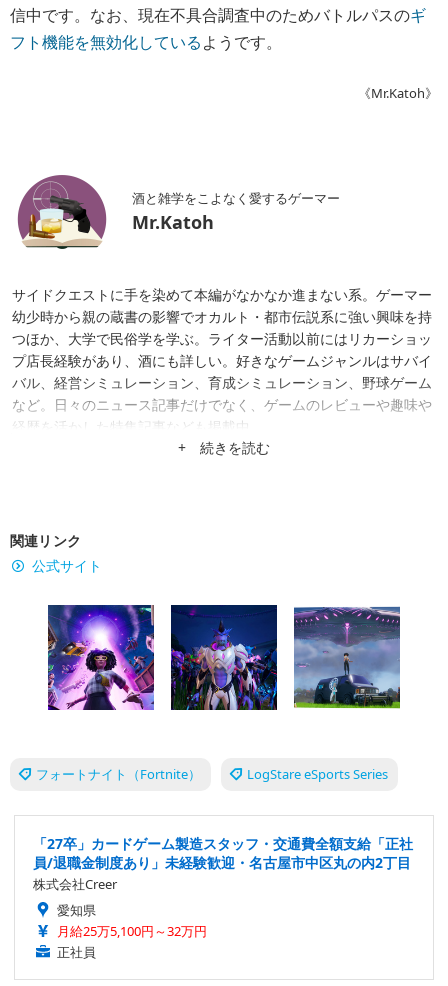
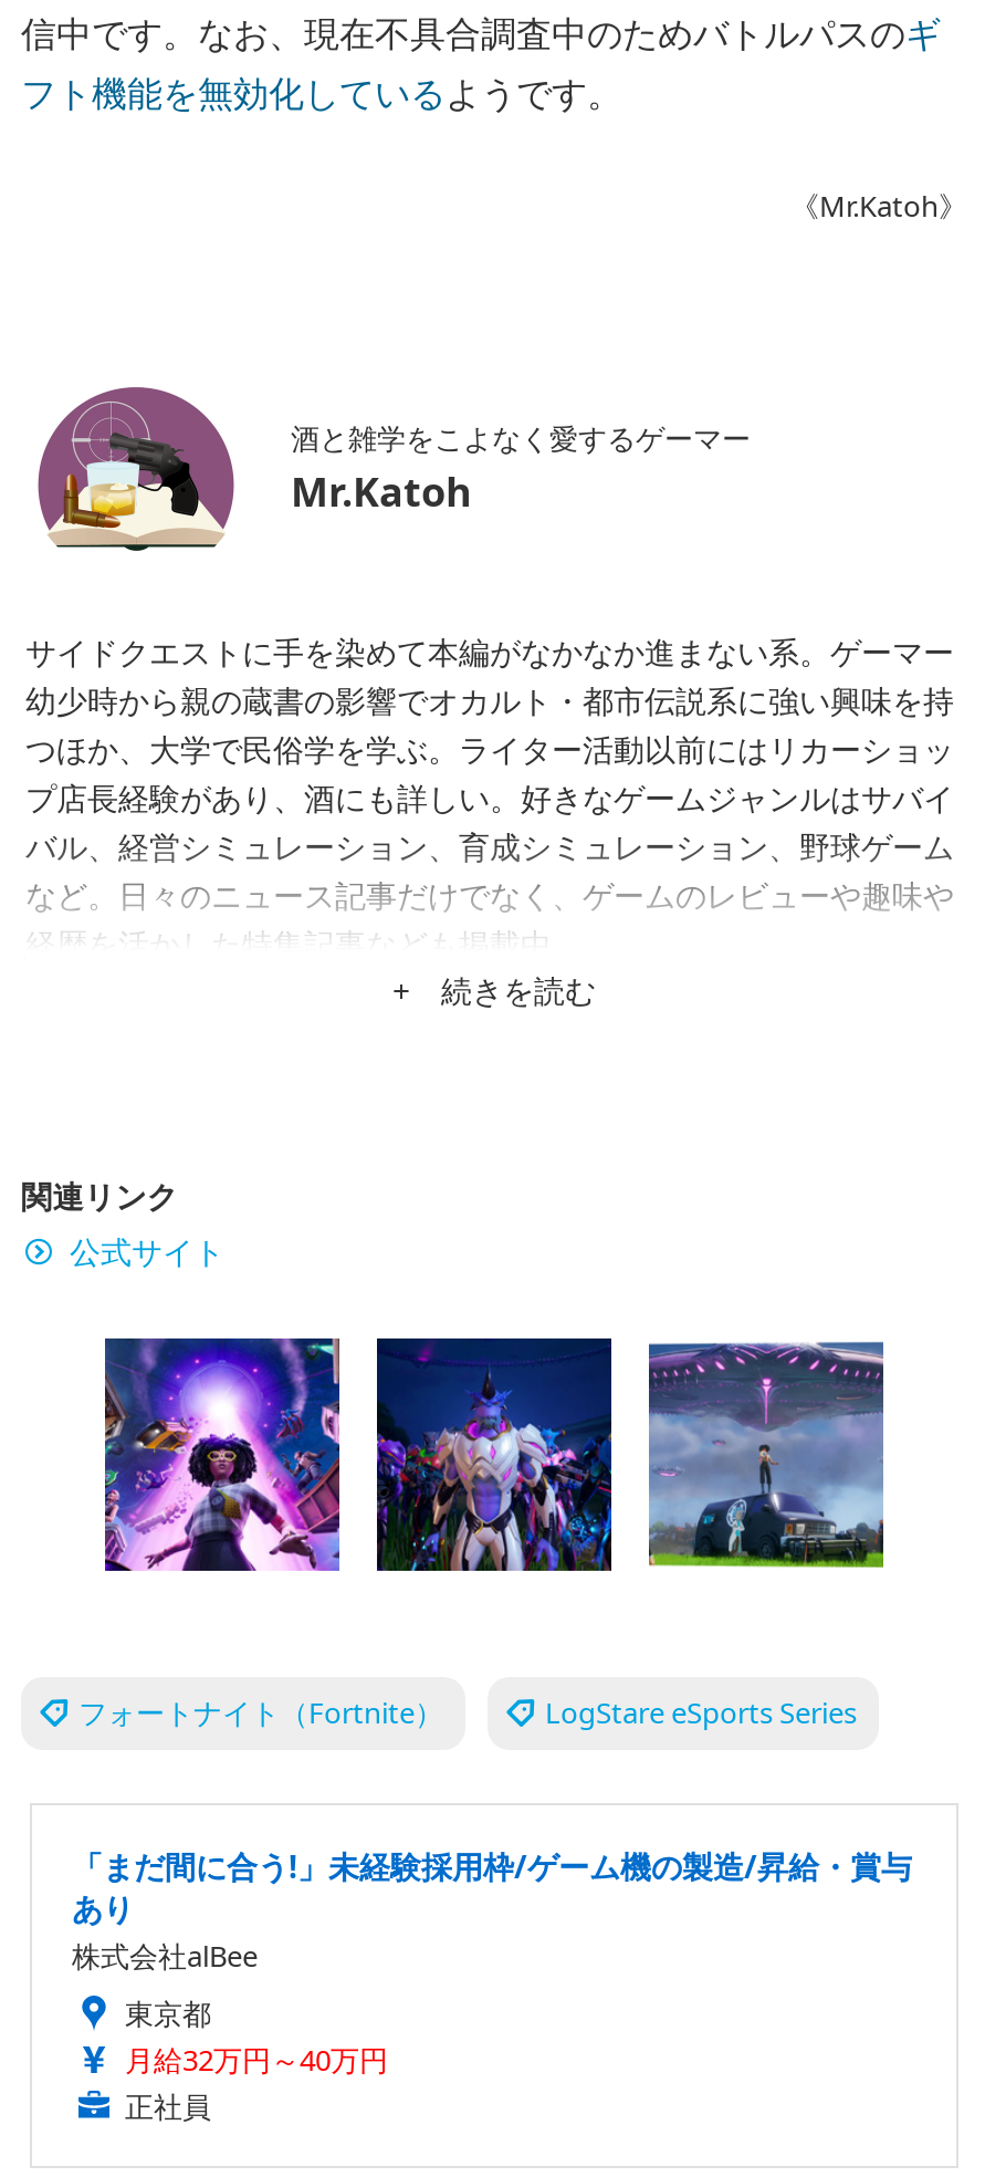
[33,834,413,940] 「27卒」カードゲーム製造スタッフ・交通費全額支給「正社 | 員/退職金制度あり」未経験歓迎・名古屋市中区丸の内2丁目 | 株式会社Creer | 愛知県 | 月給25万5,100円～32万円 -> [72,1845,912,2079] 「まだ間に合う!」未経験採用枠/ゲーム機の製造/昇給・賞与 | あり | 株式会社alBee | 東京都 | 月給32万円～40万円

